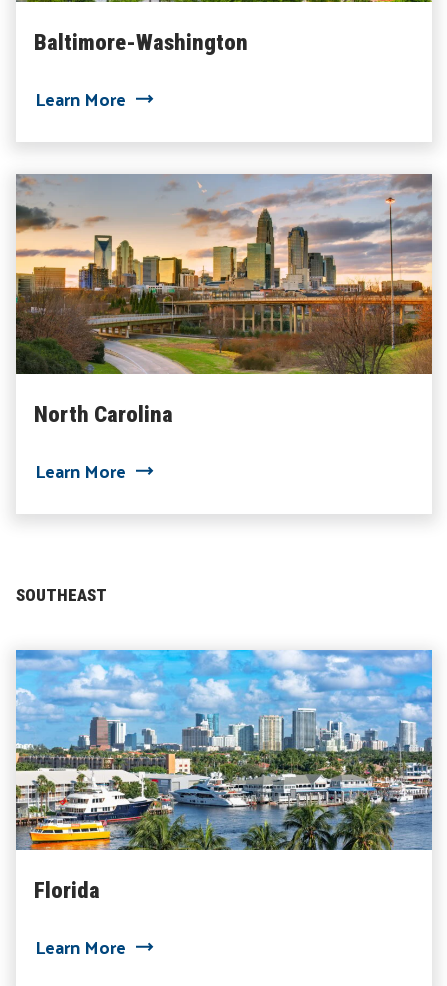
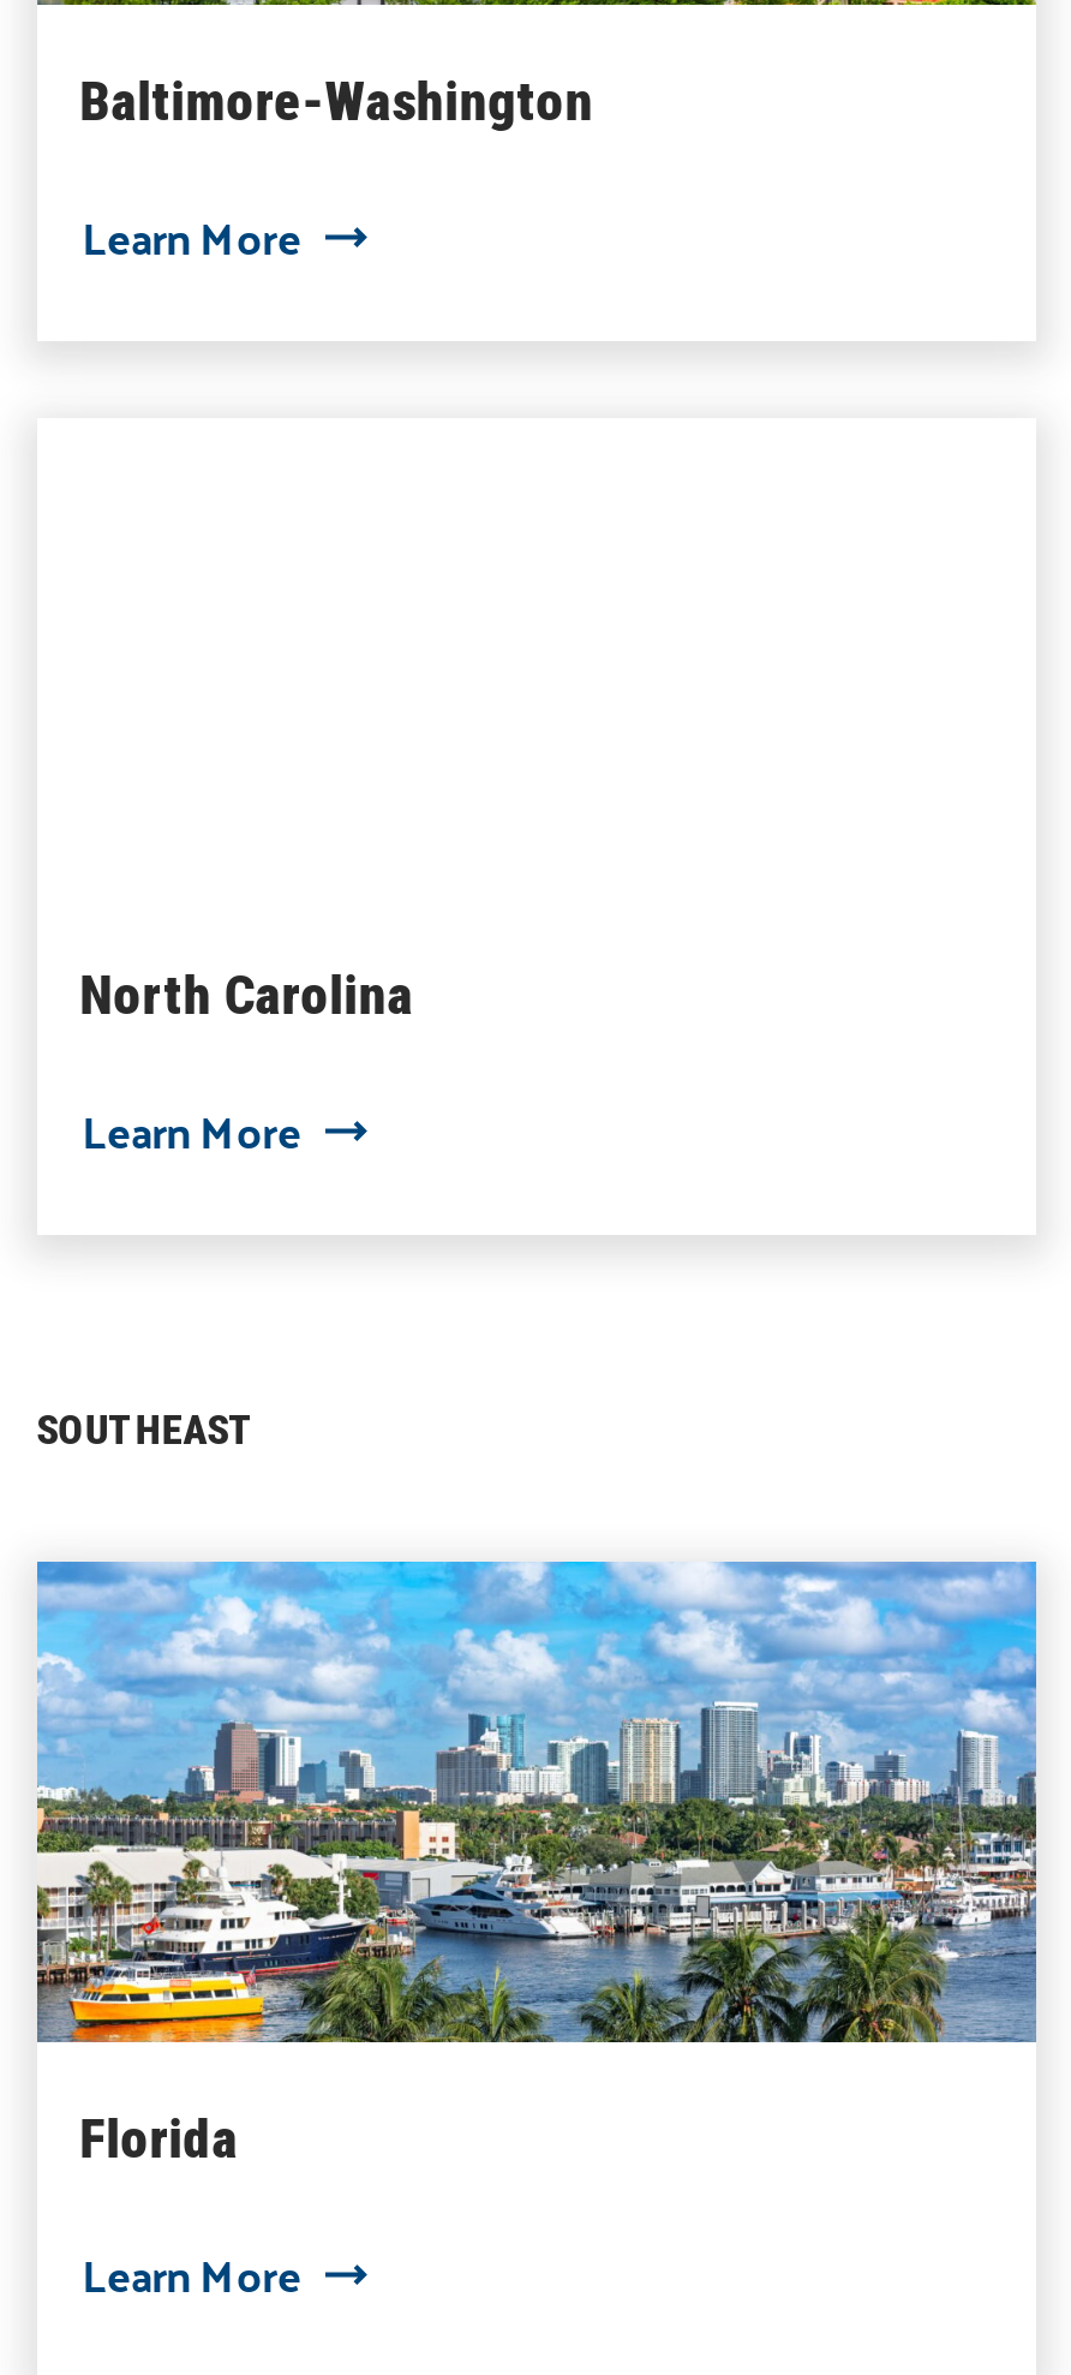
[15,173,433,375] [image] -> none

